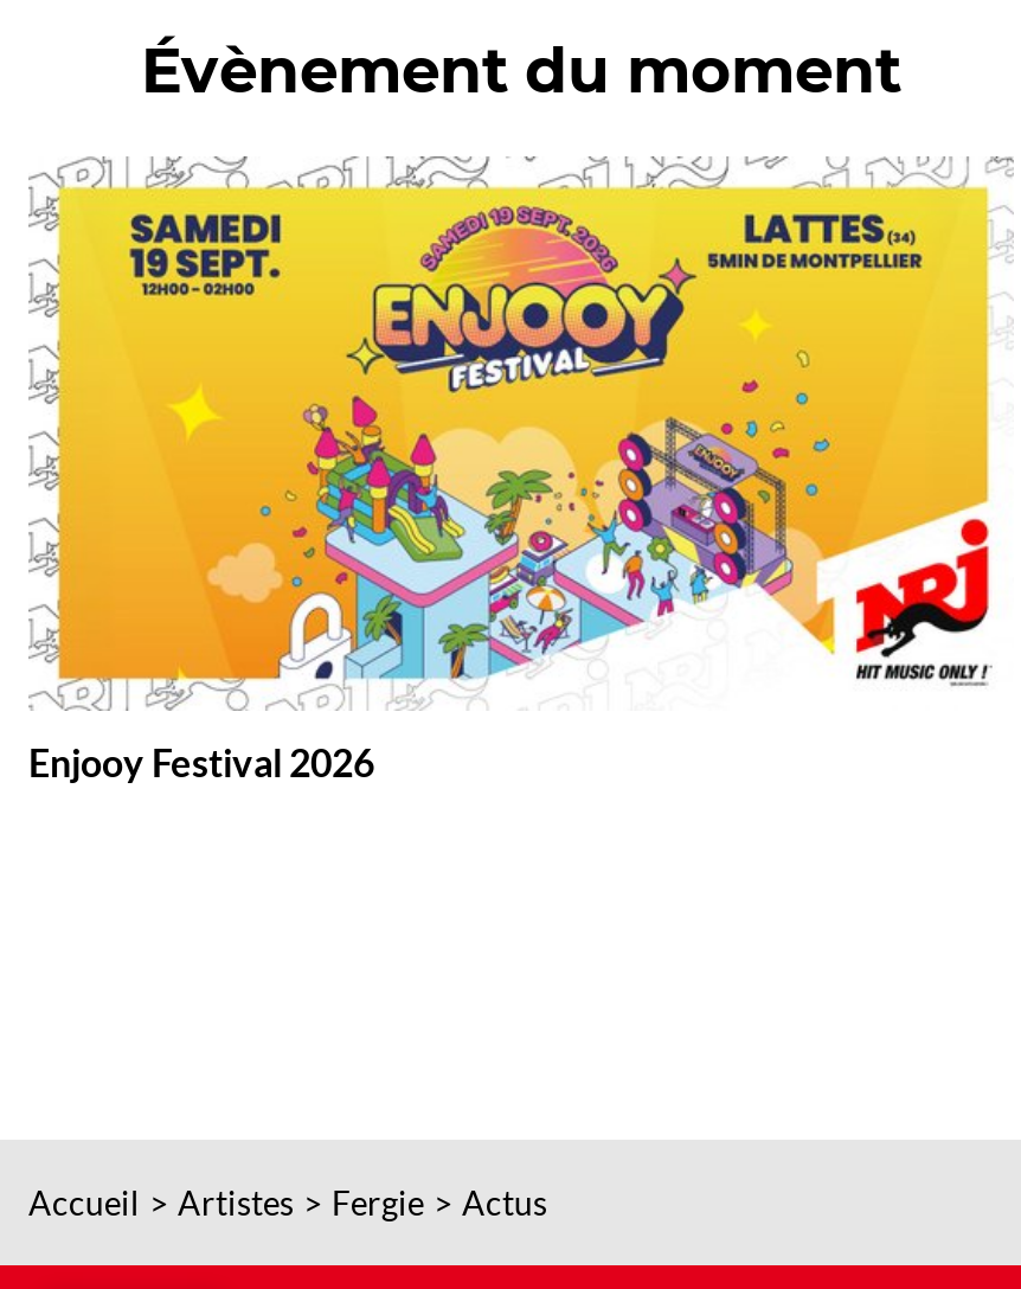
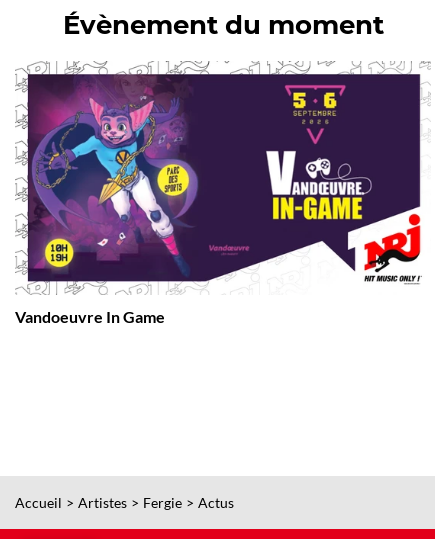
[28,185,990,784] [image] | Enjooy Festival 2026 -> [15,73,421,326] [image] | Vandoeuvre In Game

